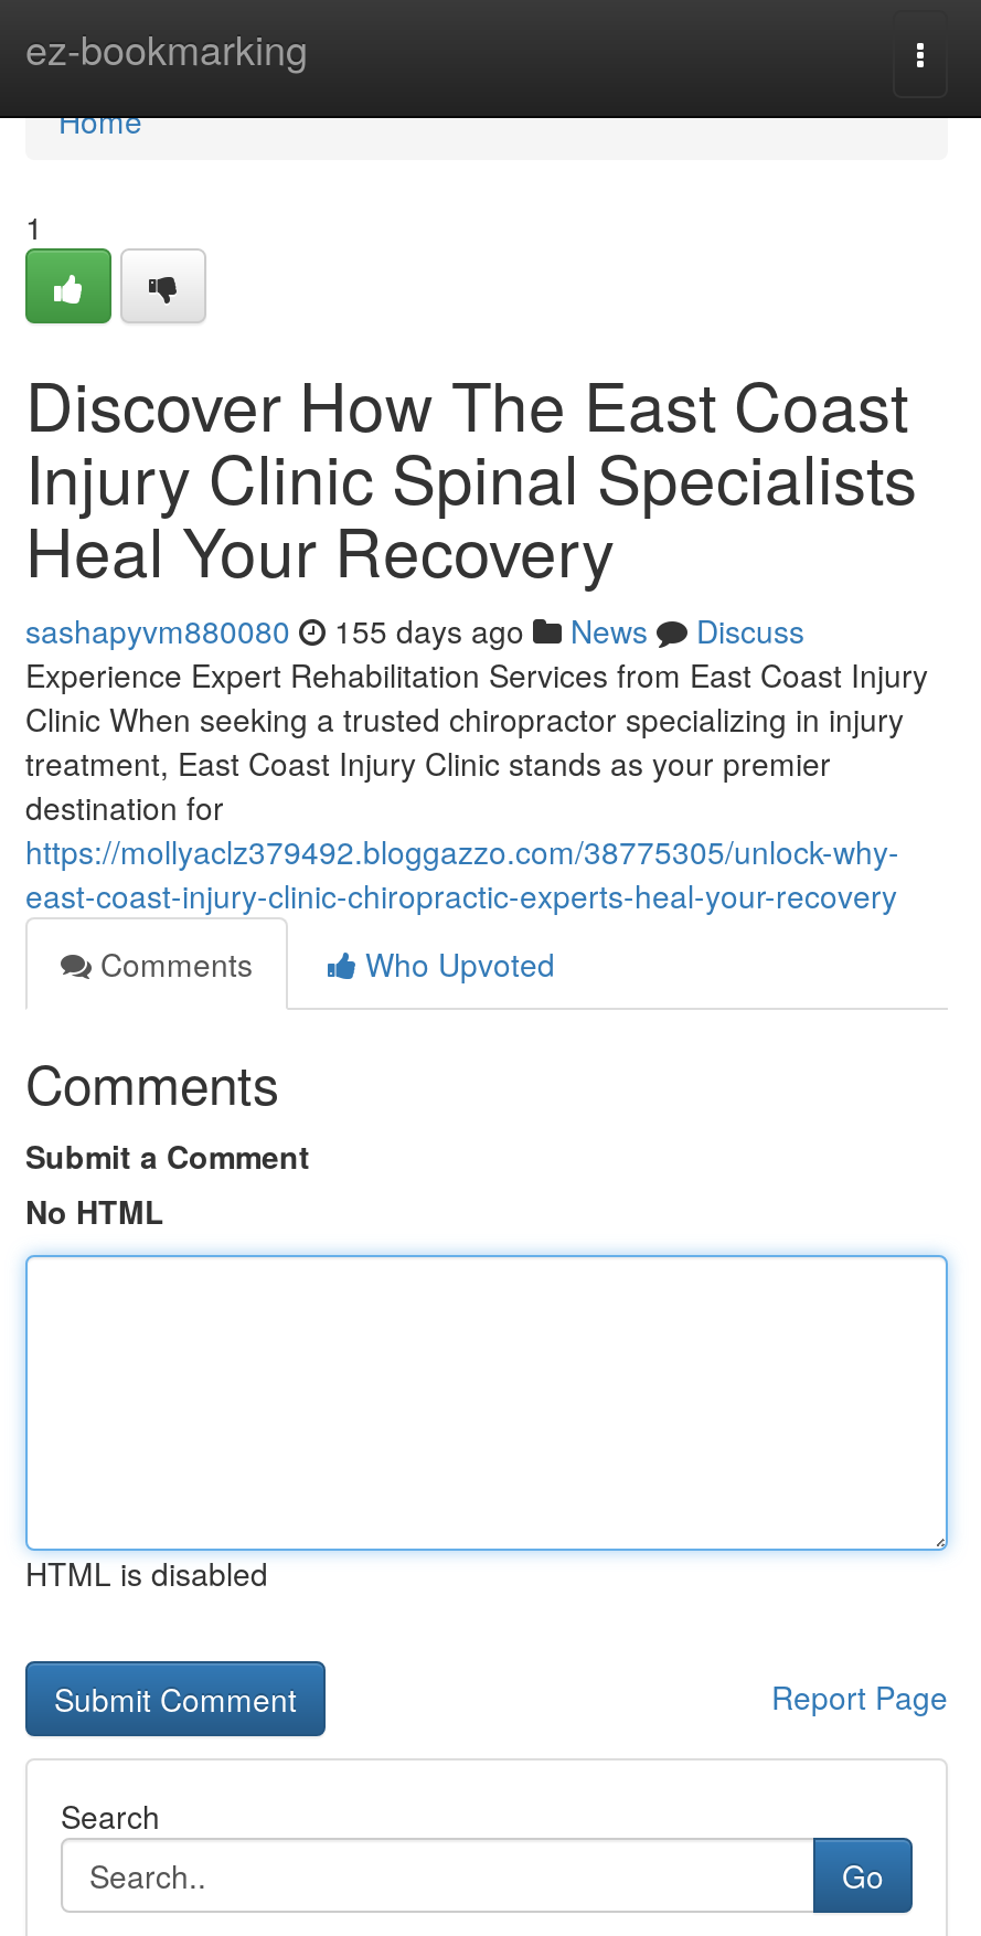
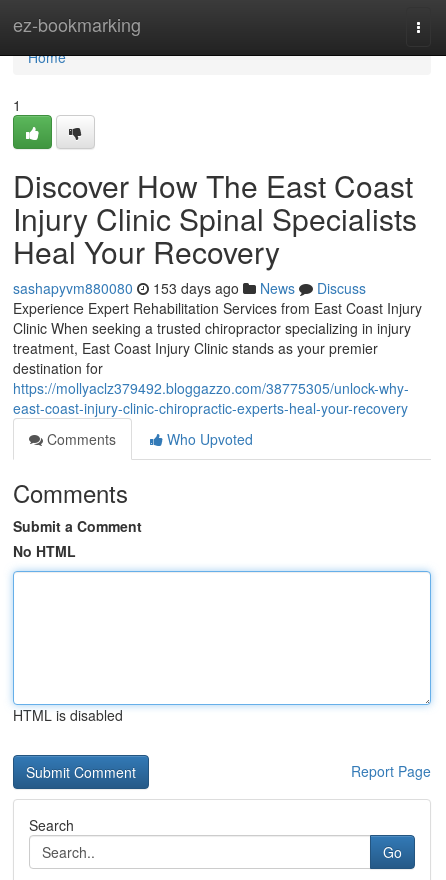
[25,608,804,652] sashapyvm880080 155 days ago News Discuss -> [13,278,366,298] sashapyvm880080 153 days ago News Discuss

